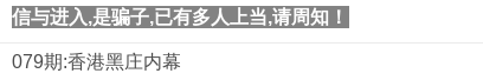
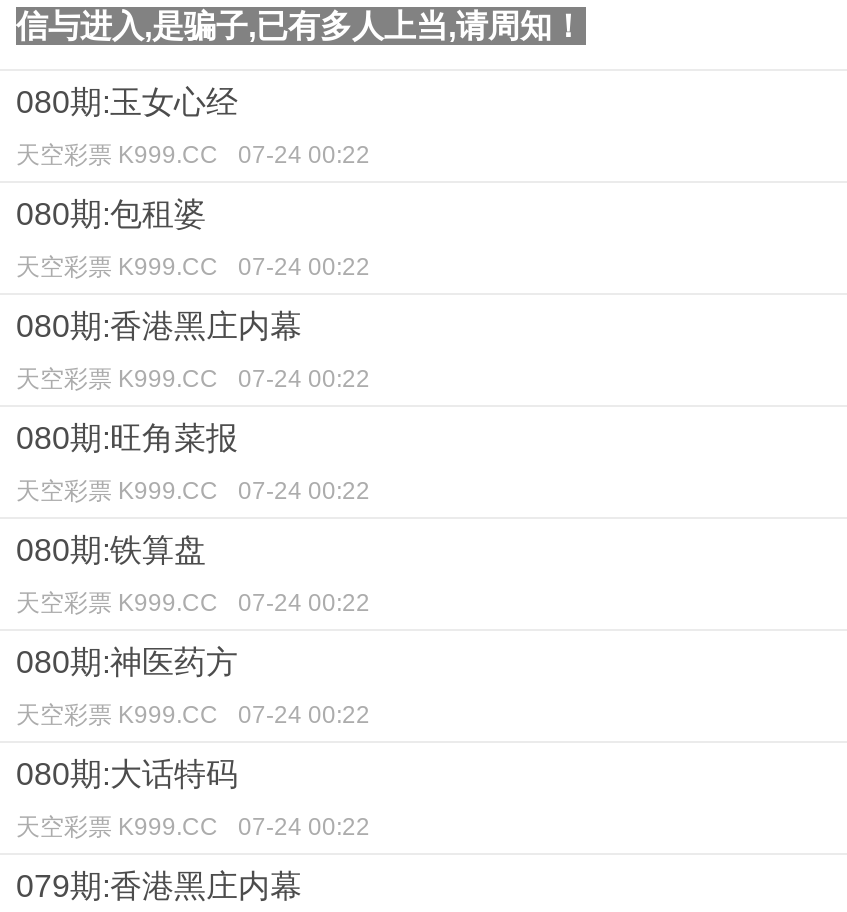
none -> [16,85,370,841] 080期:玉女心经 | 天空彩票 K999.CC | 07-24 00:22 | 080期:包租婆 | 天空彩票 K999.CC | 07-24 00:22 | 080期:香港黑庄内幕 | 天空彩票 K999.CC | 07-24 00:22 | 080期:旺角菜报 | 天空彩票 K999.CC | 07-24 00:22 | 080期:铁算盘 | 天空彩票 K999.CC | 07-24 00:22 | 080期:神医药方 | 天空彩票 K999.CC | 07-24 00:22 | 080期:大话特码 | 天空彩票 K999.CC | 07-24 00:22

